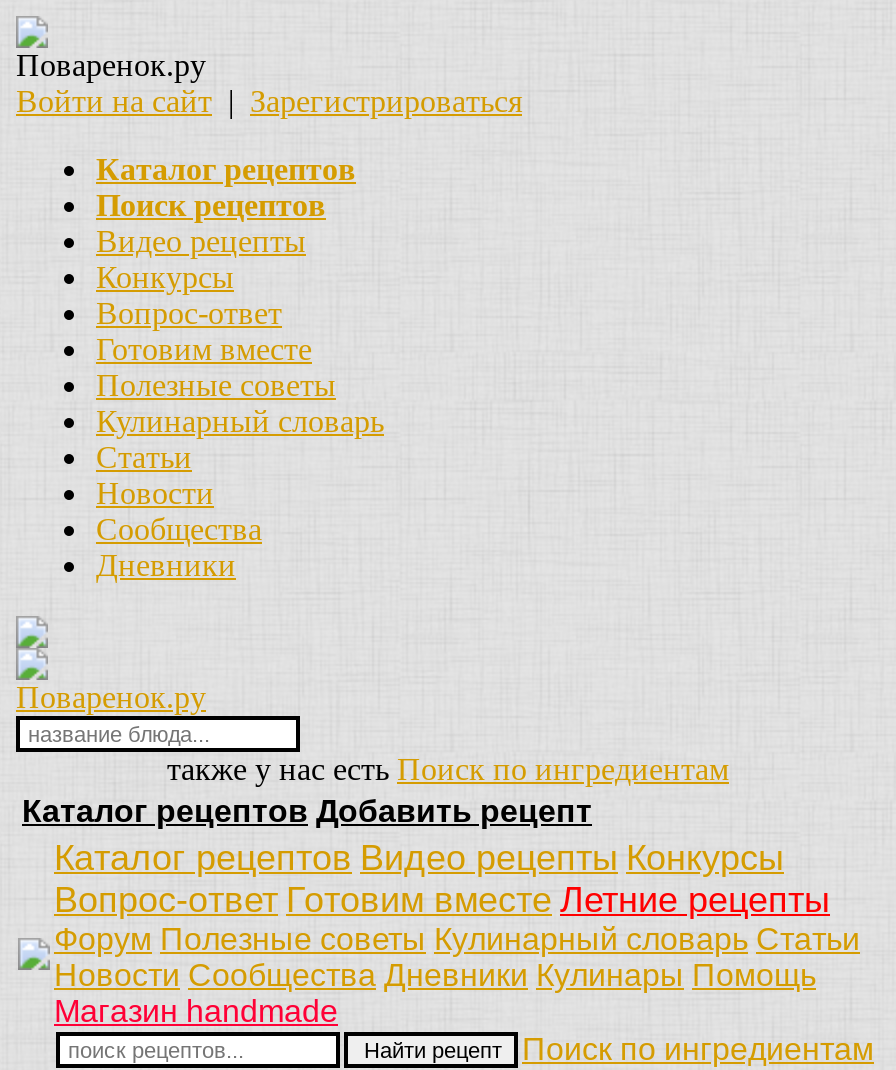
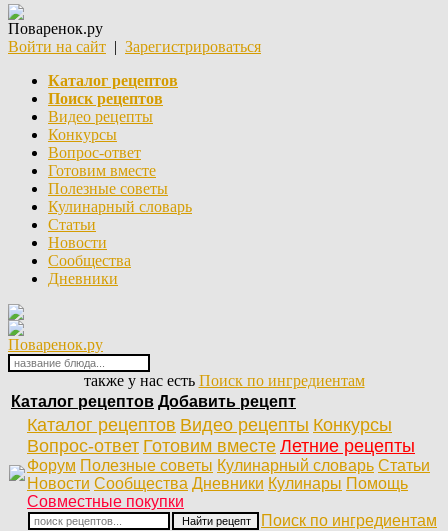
[54,994,338,1028] Магазин handmade -> [27,493,184,510] Совместные покупки

